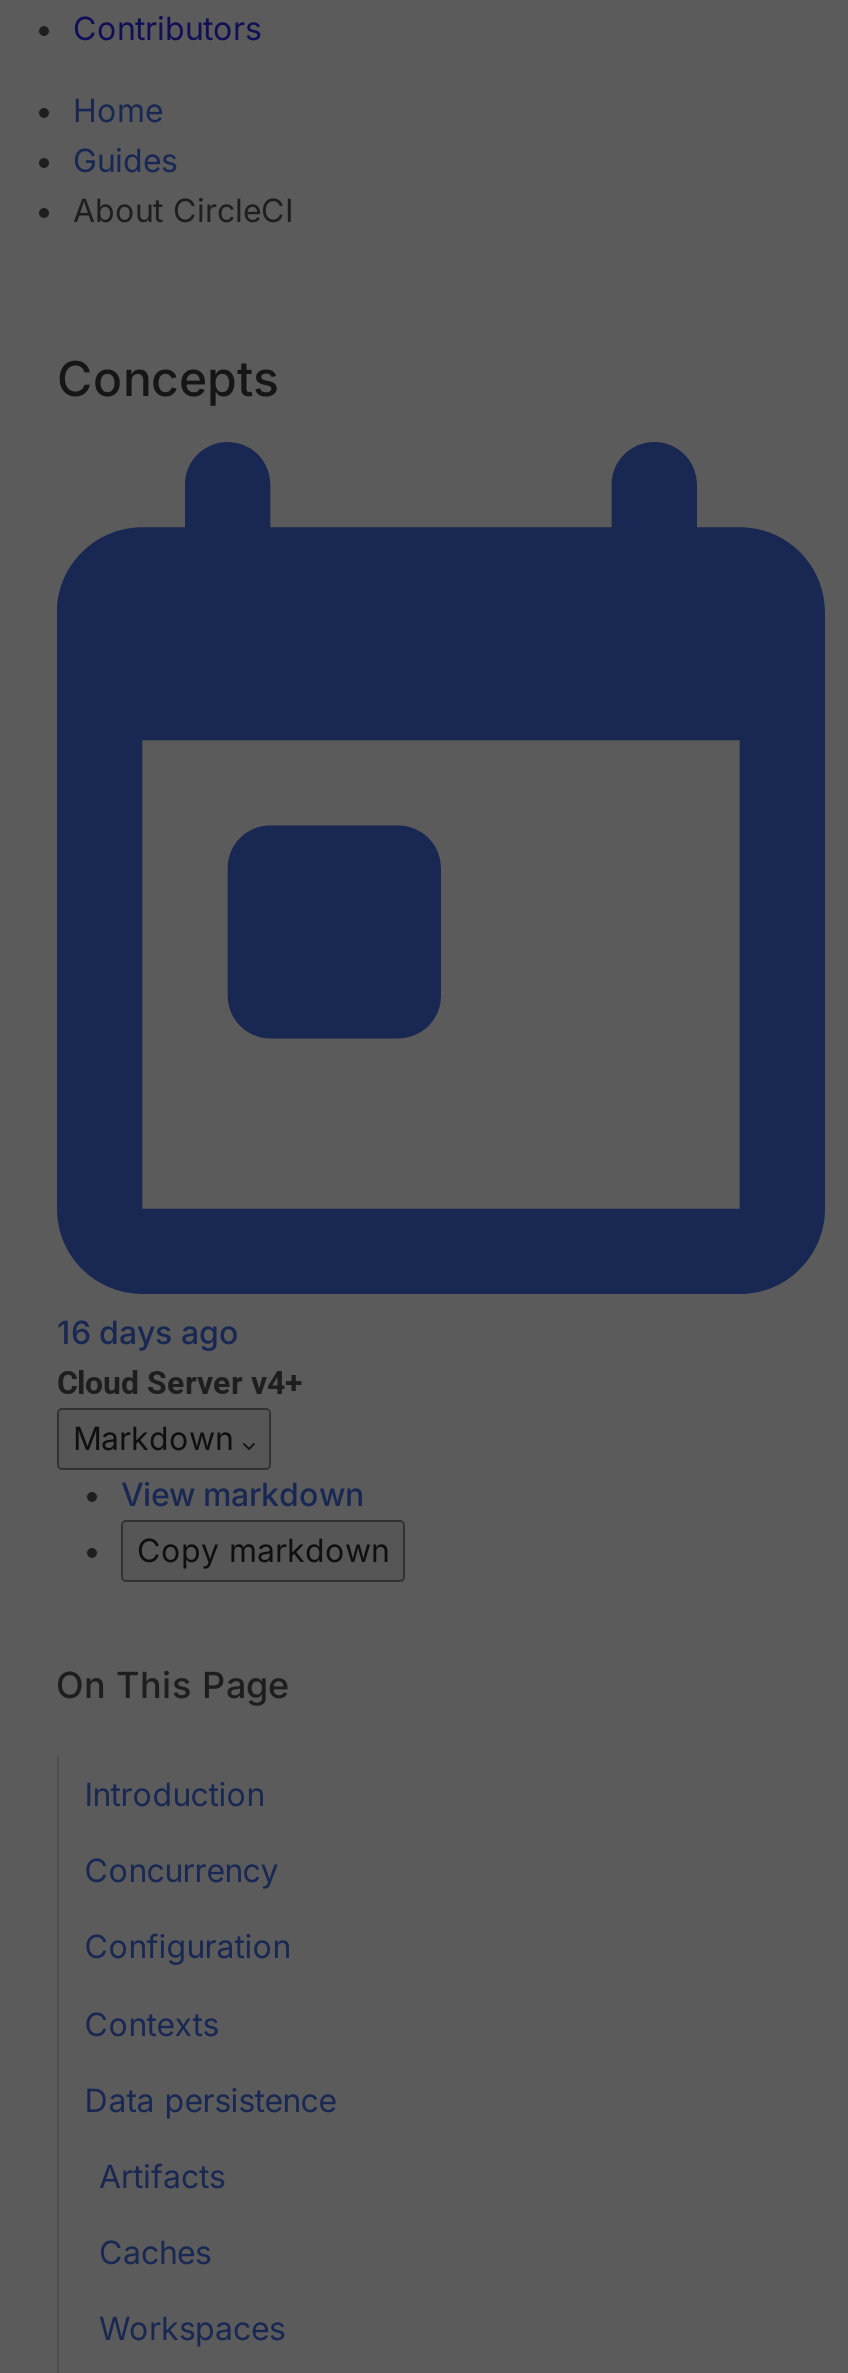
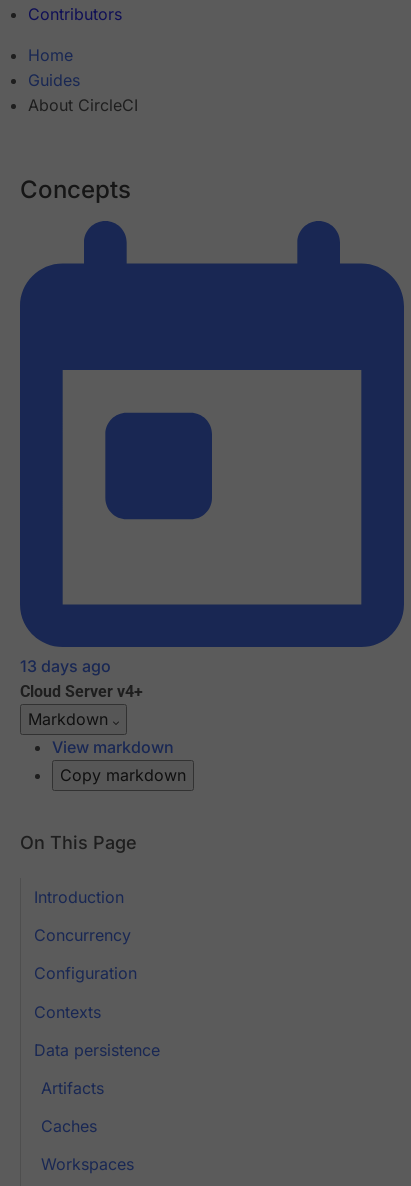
[57,1313,239,1353] 16 days ago -> [20,656,111,676] 13 days ago

